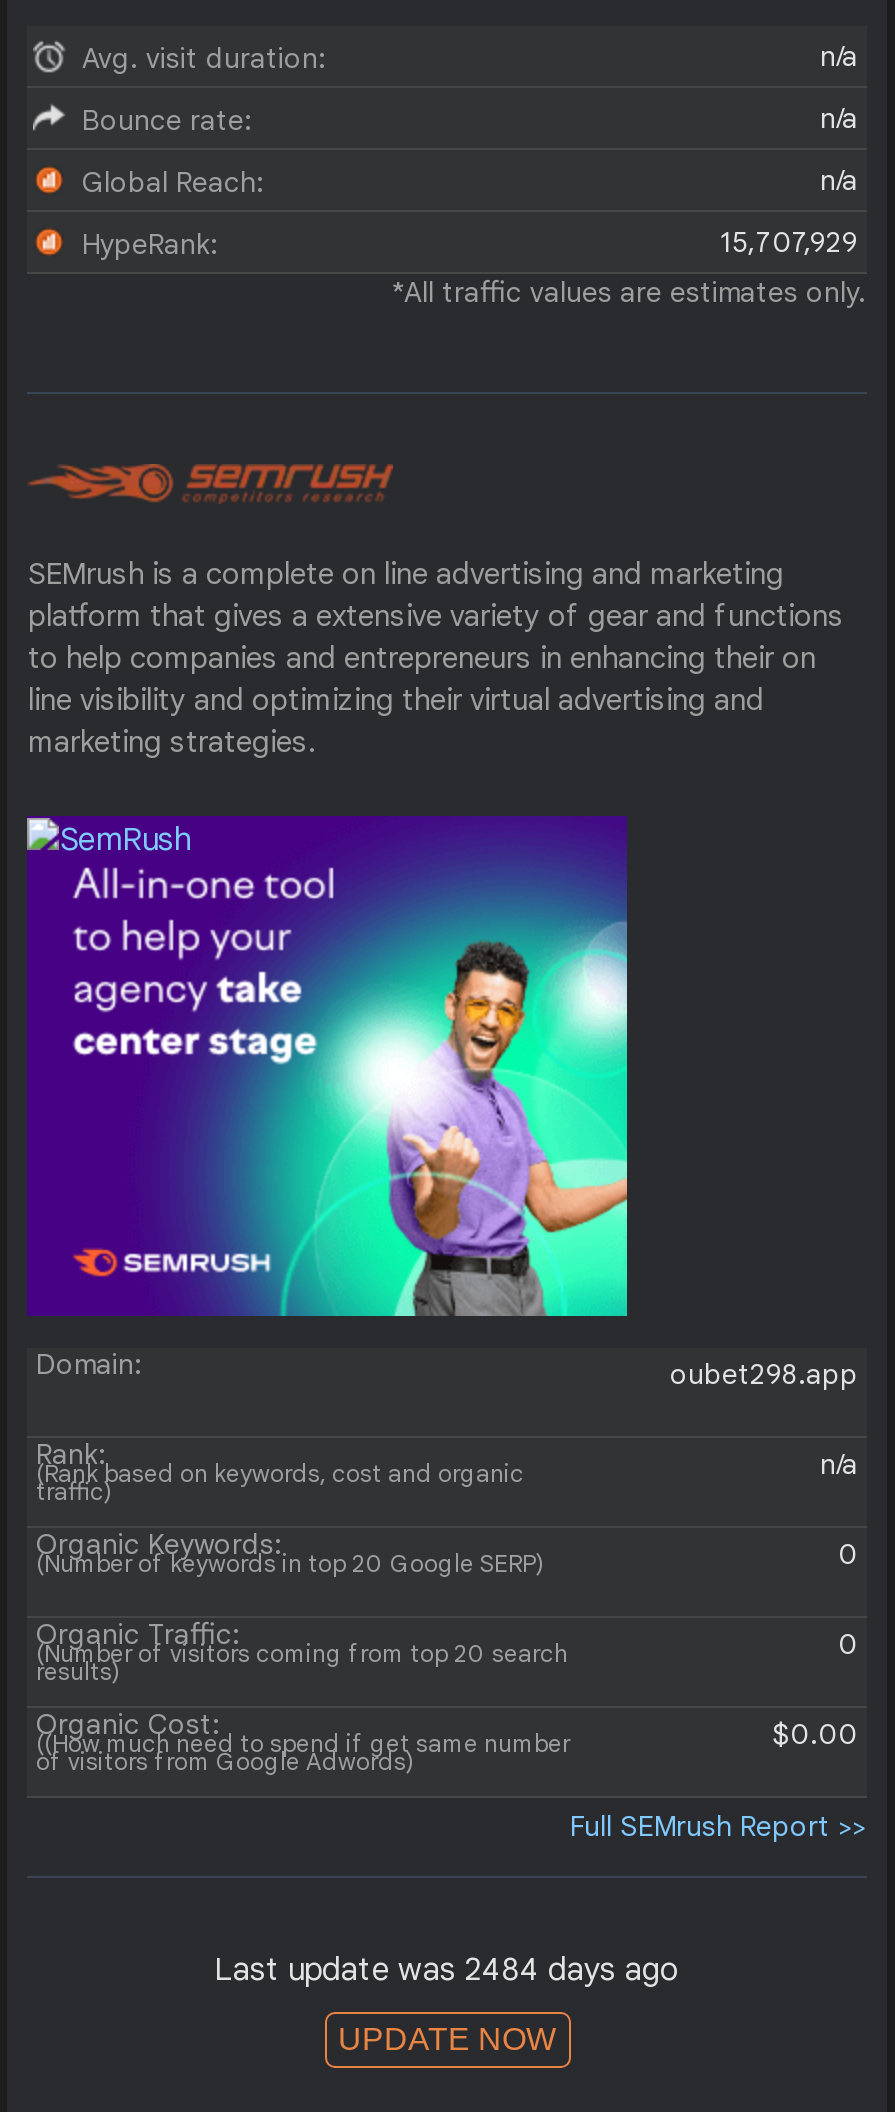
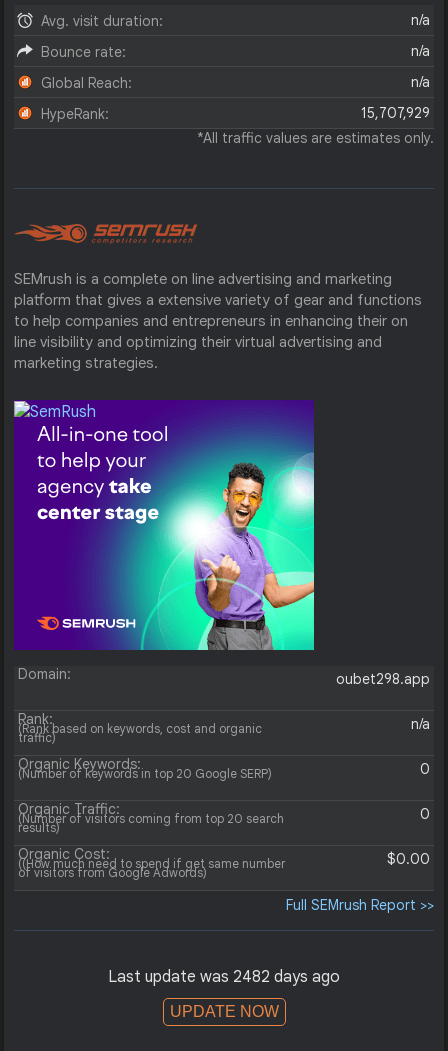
[214,1950,680,1990] Last update was 2484 days ago -> [108,967,340,987] Last update was 2482 days ago

